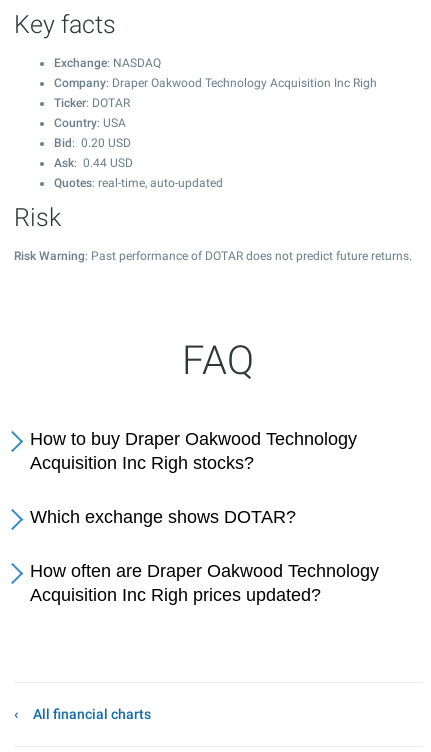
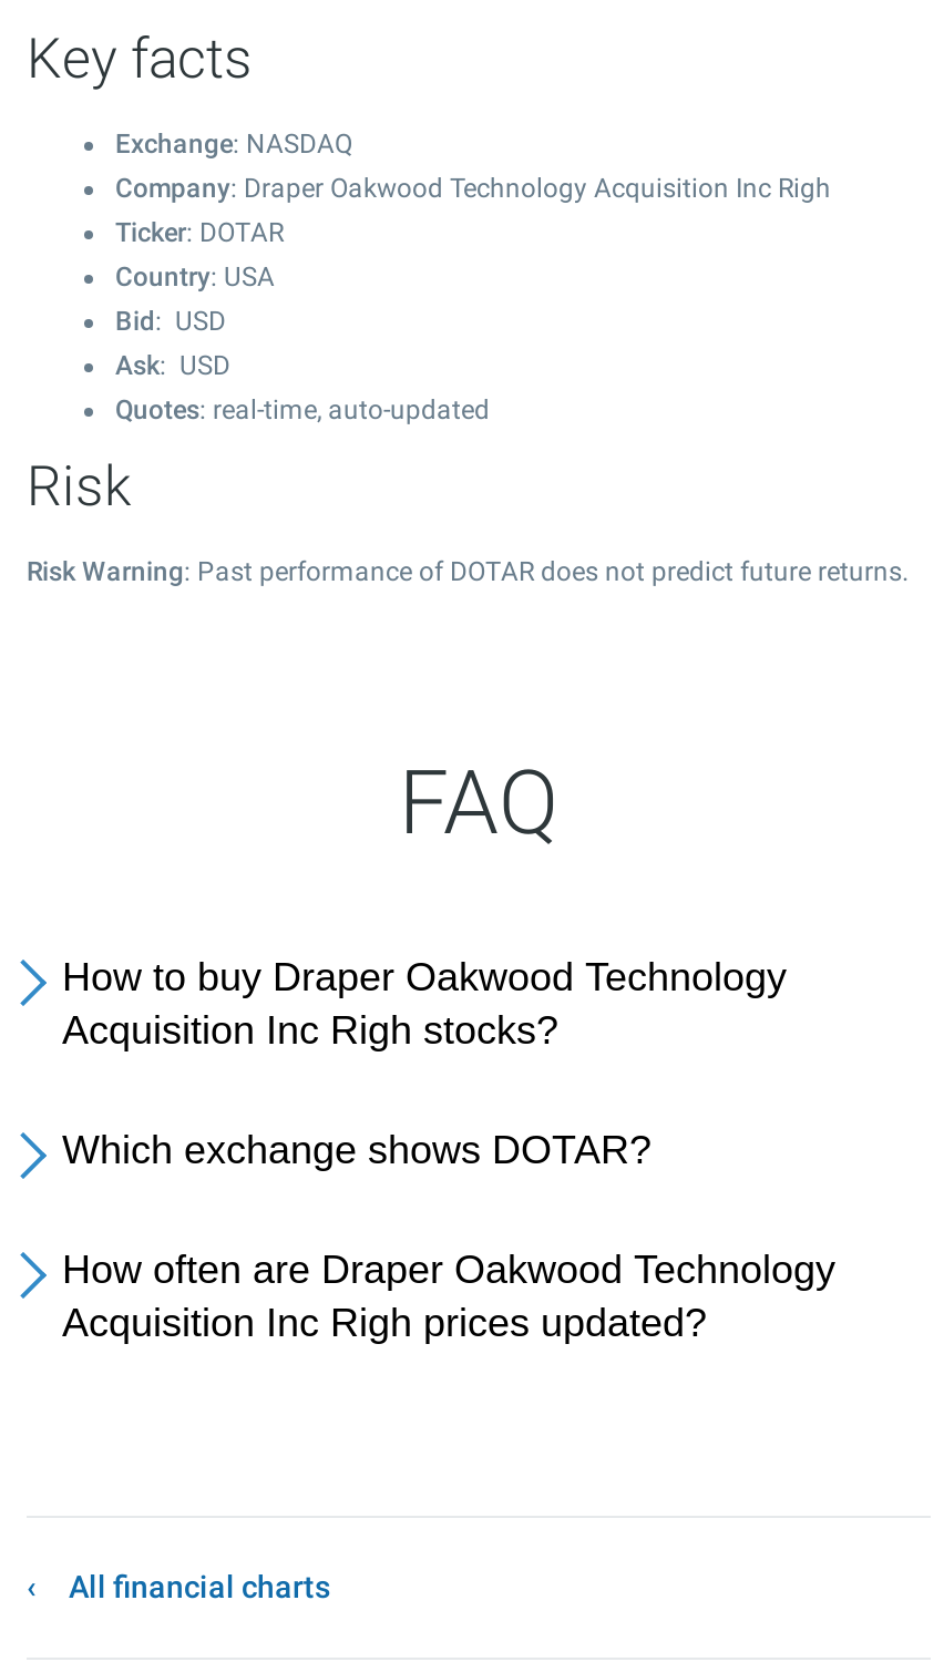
[54,136,133,170] Bid: 0.20 USD | Ask: 0.44 USD -> [115,306,230,381] Bid: USD | Ask: USD

